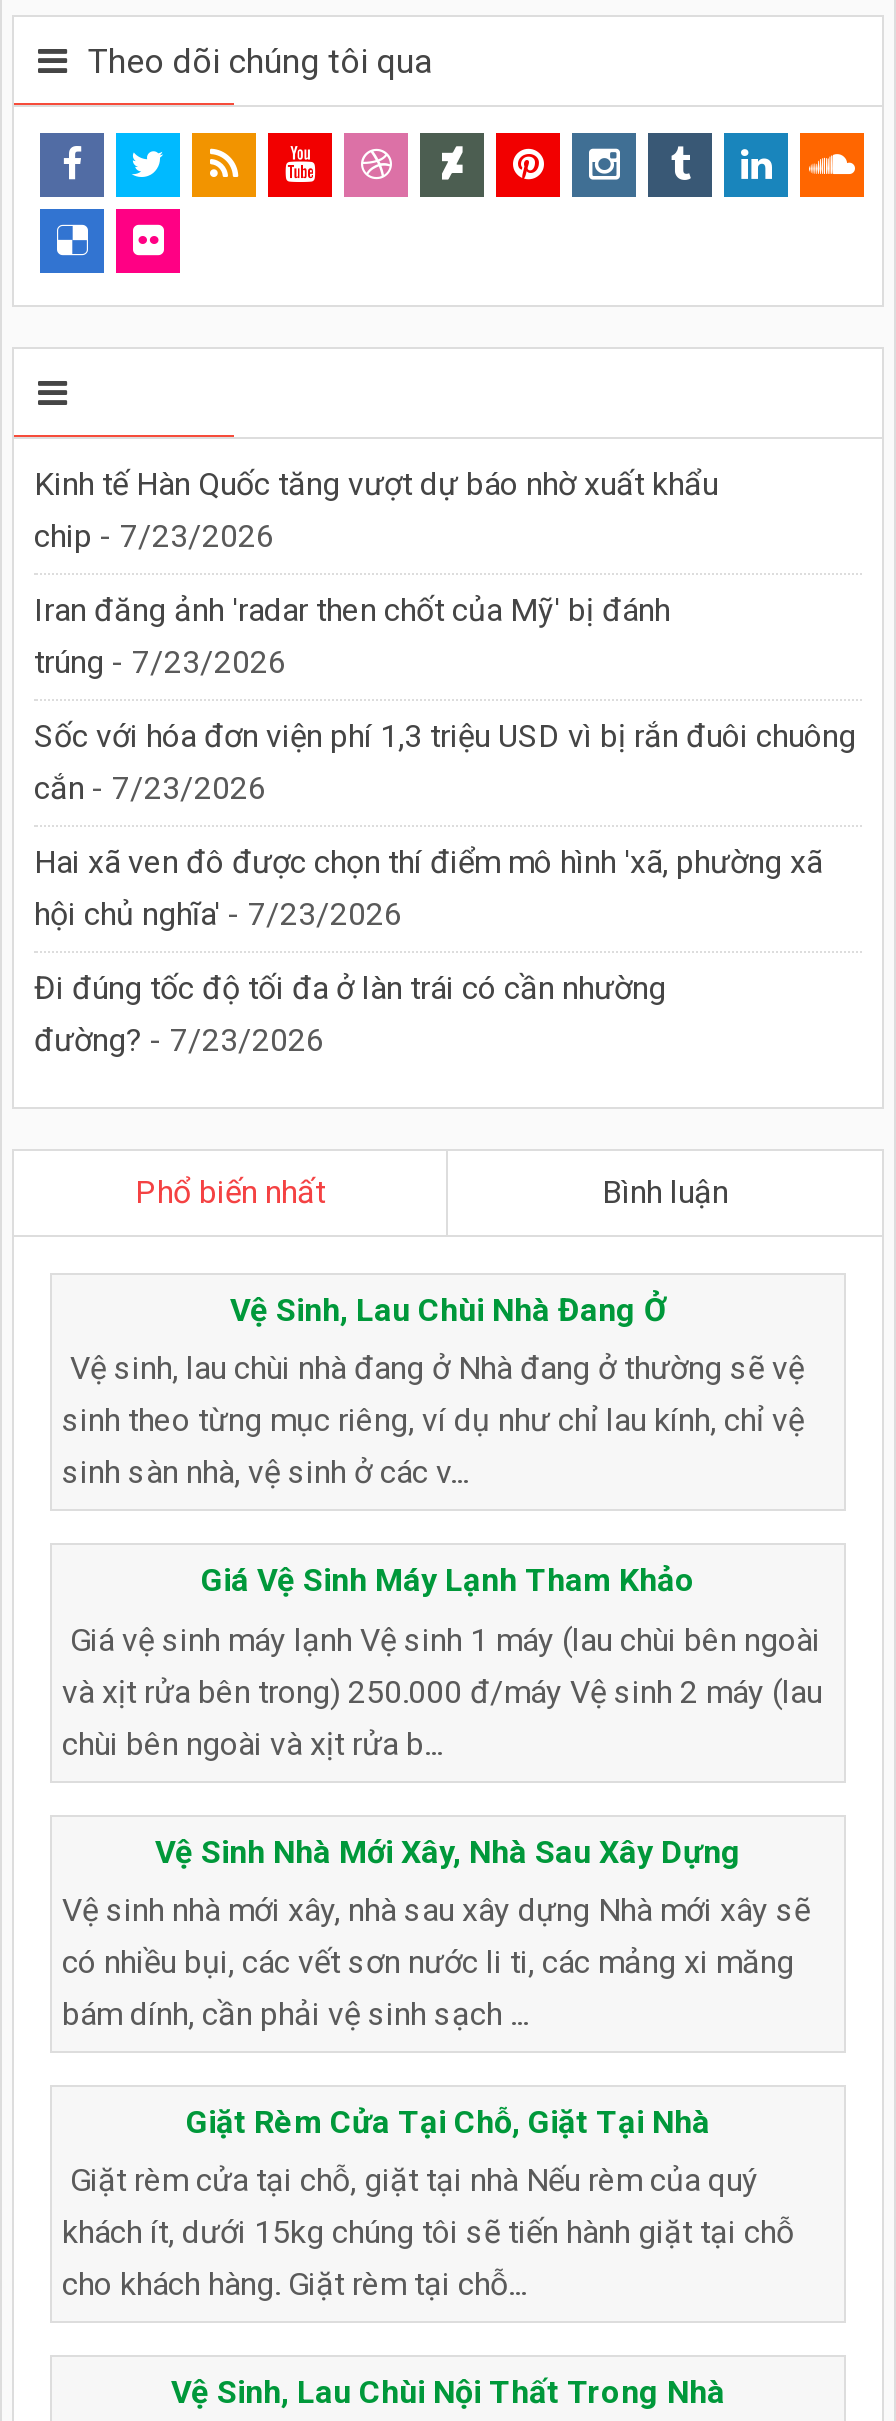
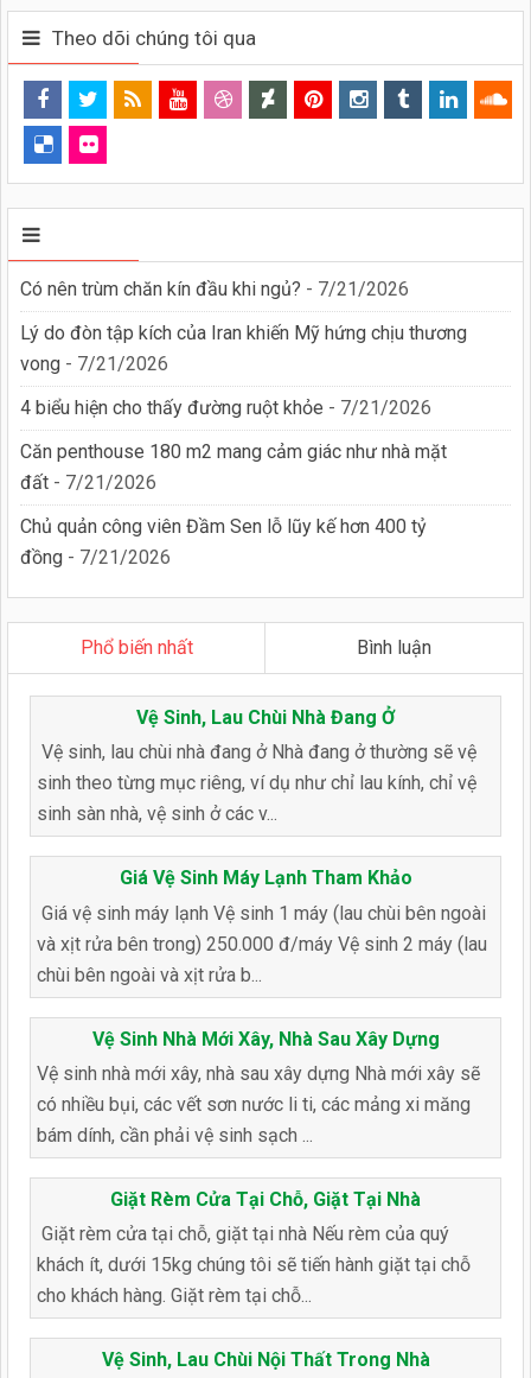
[34,465,718,555] Kinh tế Hàn Quốc tăng vượt dự báo nhờ xuất khẩu | chip - 7/23/2026 -> [20,278,409,300] Có nên trùm chăn kín đầu khi ngủ? - 7/21/2026
[34,591,670,681] Iran đăng ảnh 'radar then chốt của Mỹ' bị đánh | trúng - 7/23/2026 -> [20,322,467,375] Lý do đòn tập kích của Iran khiến Mỹ hứng chịu thương | vong - 7/21/2026
[34,717,856,807] Sốc với hóa đơn viện phí 1,3 triệu USD vì bị rắn đuôi chuông | cắn - 7/23/2026 -> [20,397,431,419] 4 biểu hiện cho thấy đường ruột khỏe - 7/21/2026
[34,843,822,933] Hai xã ven đô được chọn thí điểm mô hình 'xã, phường xã | hội chủ nghĩa' - 7/23/2026 -> [20,440,447,494] Căn penthouse 180 m2 mang cảm giác như nhà mặt | đất - 7/21/2026
[34,969,666,1059] Đi đúng tốc độ tối đa ở làn trái có cần nhường | đường? - 7/23/2026 -> [20,515,427,569] Chủ quản công viên Đầm Sen lỗ lũy kế hơn 400 tỷ | đồng - 7/21/2026

